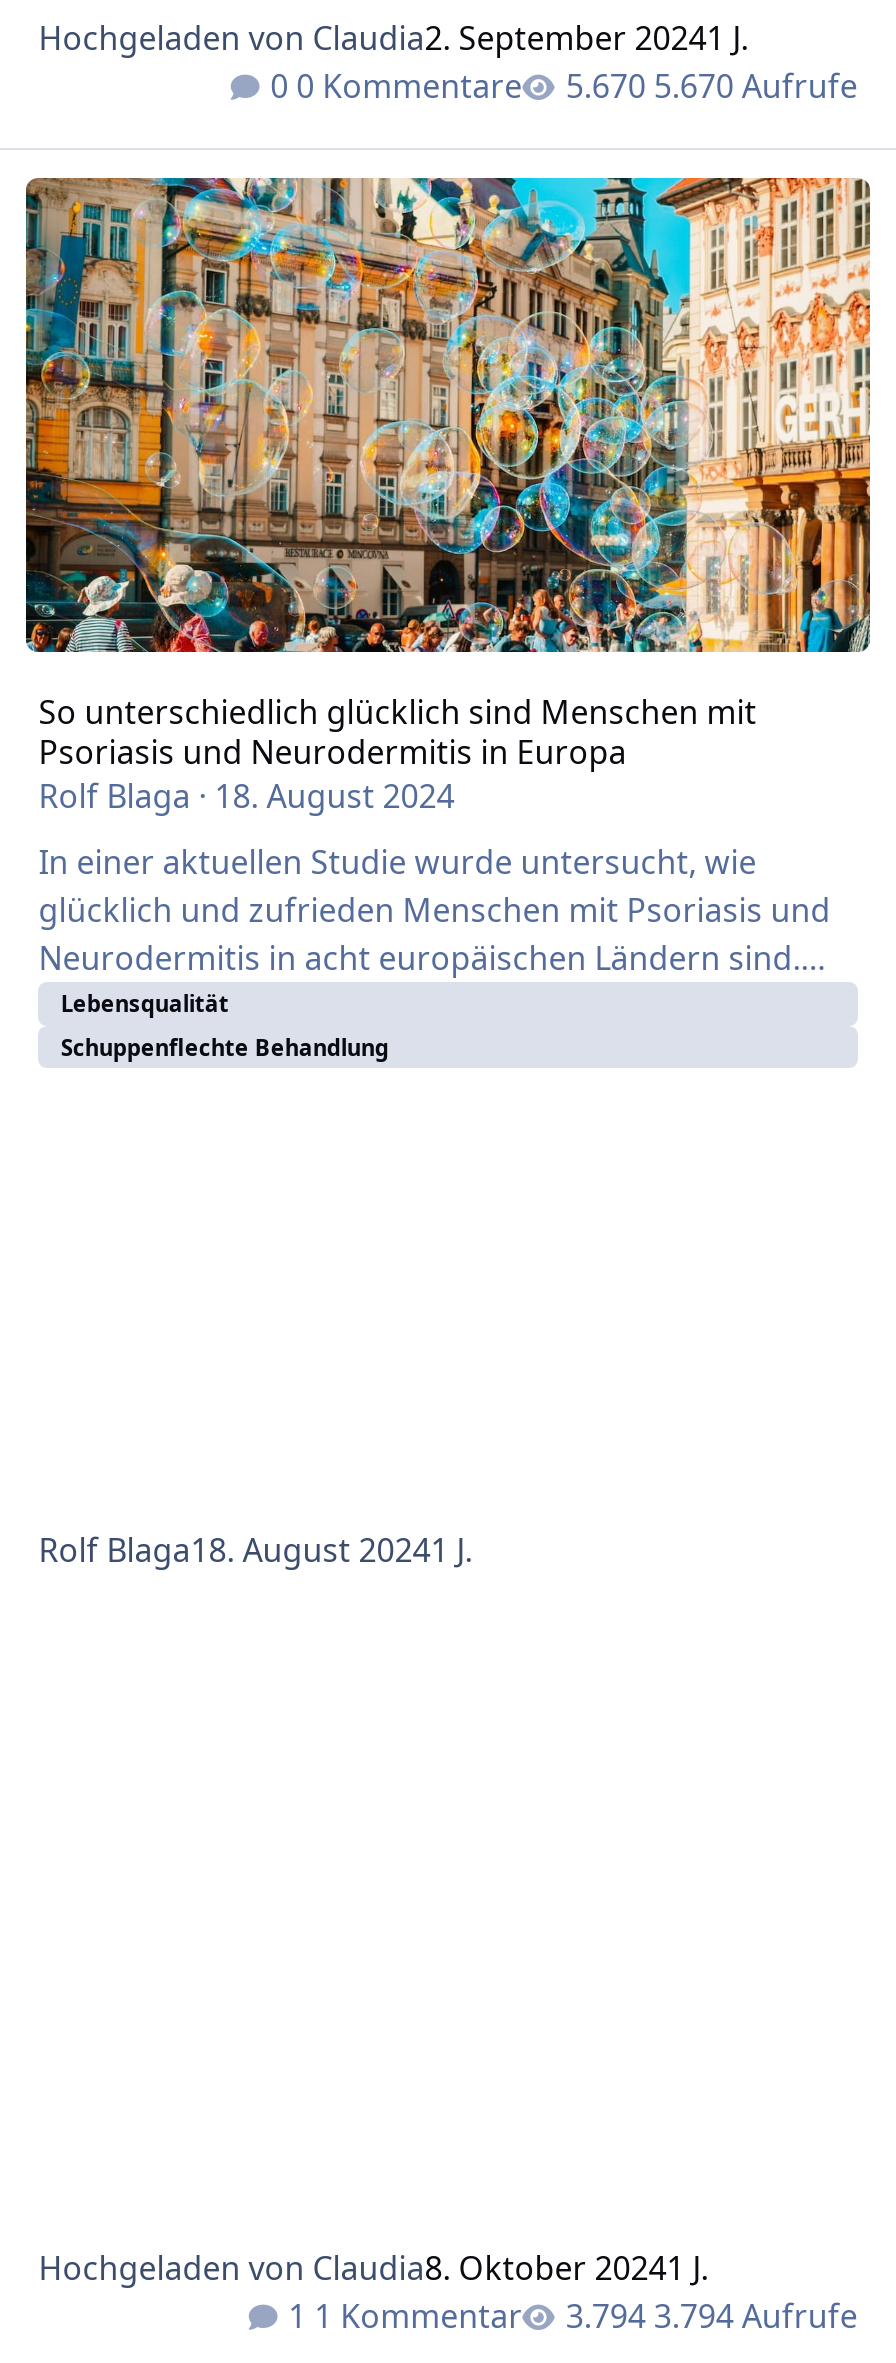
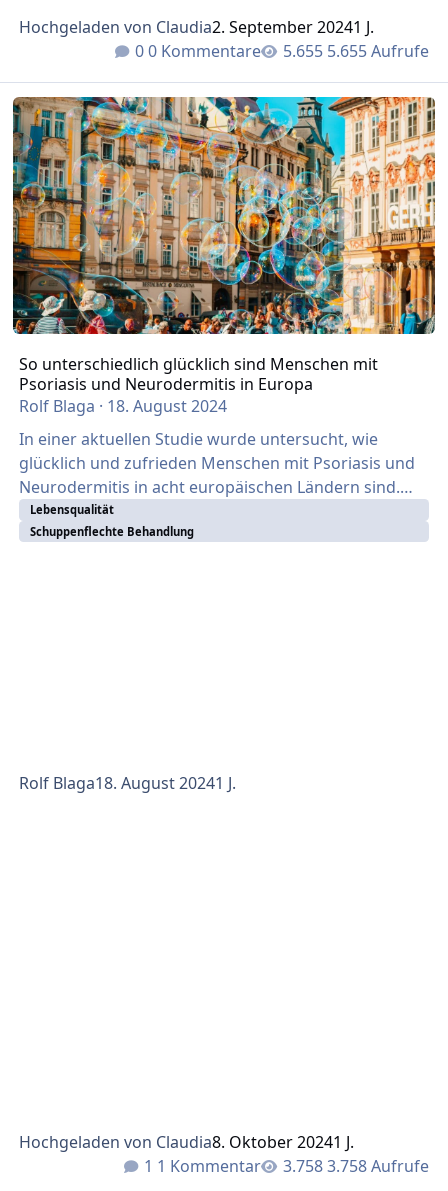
[654,64,858,108] 5.670 Aufrufe -> [327,40,429,62] 5.655 Aufrufe
[654,2294,858,2338] 3.794 Aufrufe -> [327,1155,429,1177] 3.758 Aufrufe

